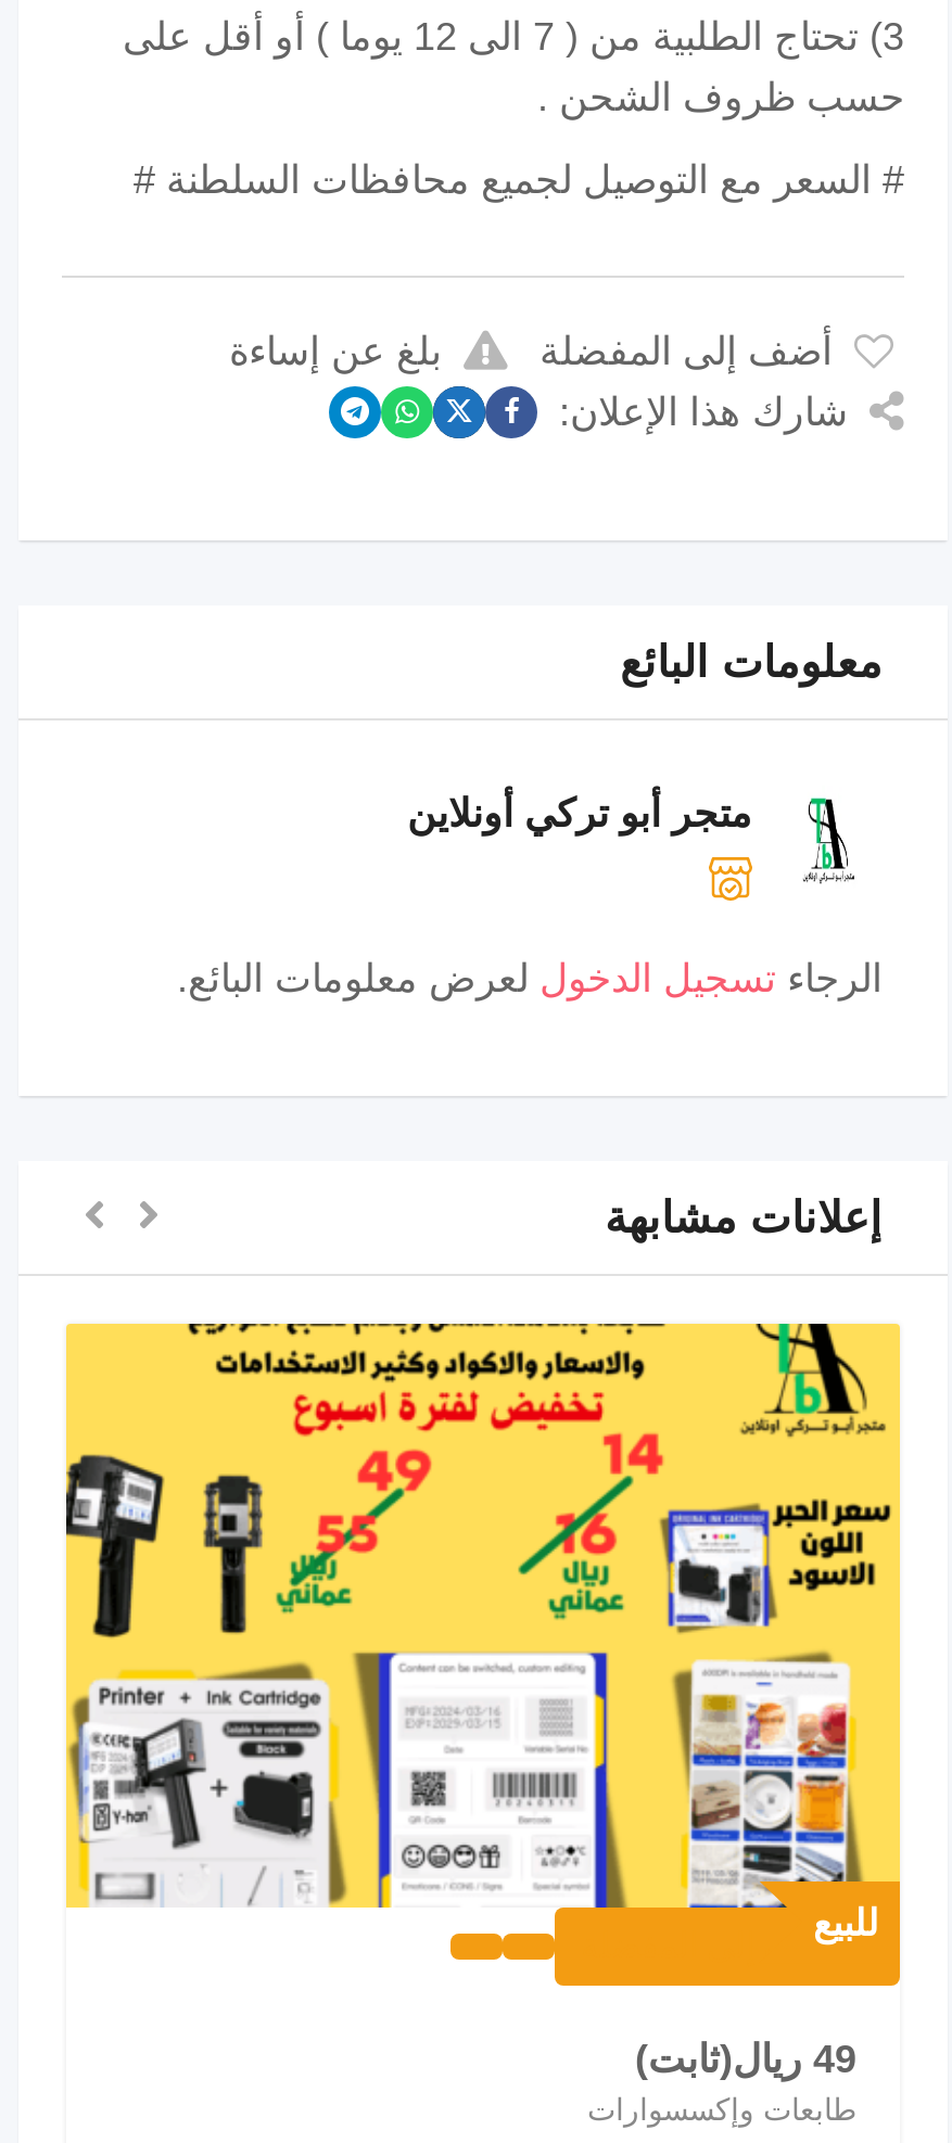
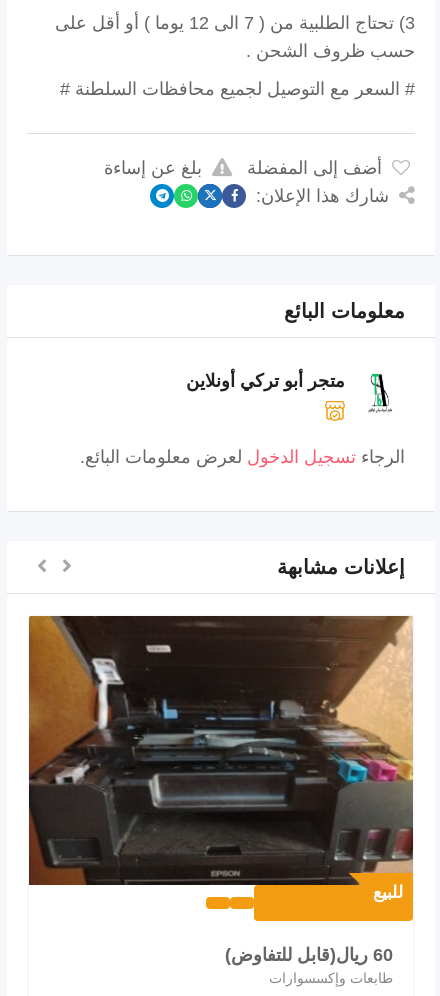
[64,1322,902,1910] [image] -> [28,615,414,886] [image]
[635,2037,856,2080] 49 ريال (ثابت) -> [225,945,393,965] 60 ريال (قابل للتفاوض)

